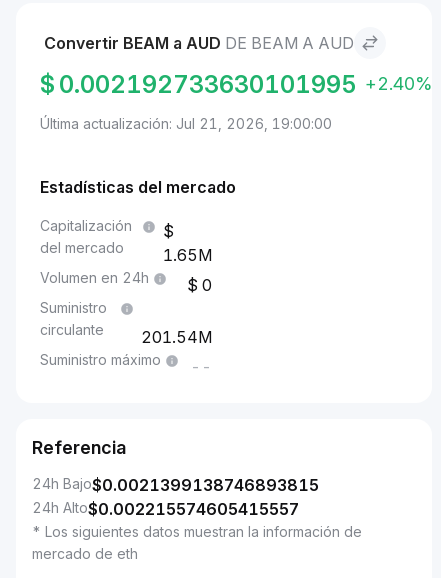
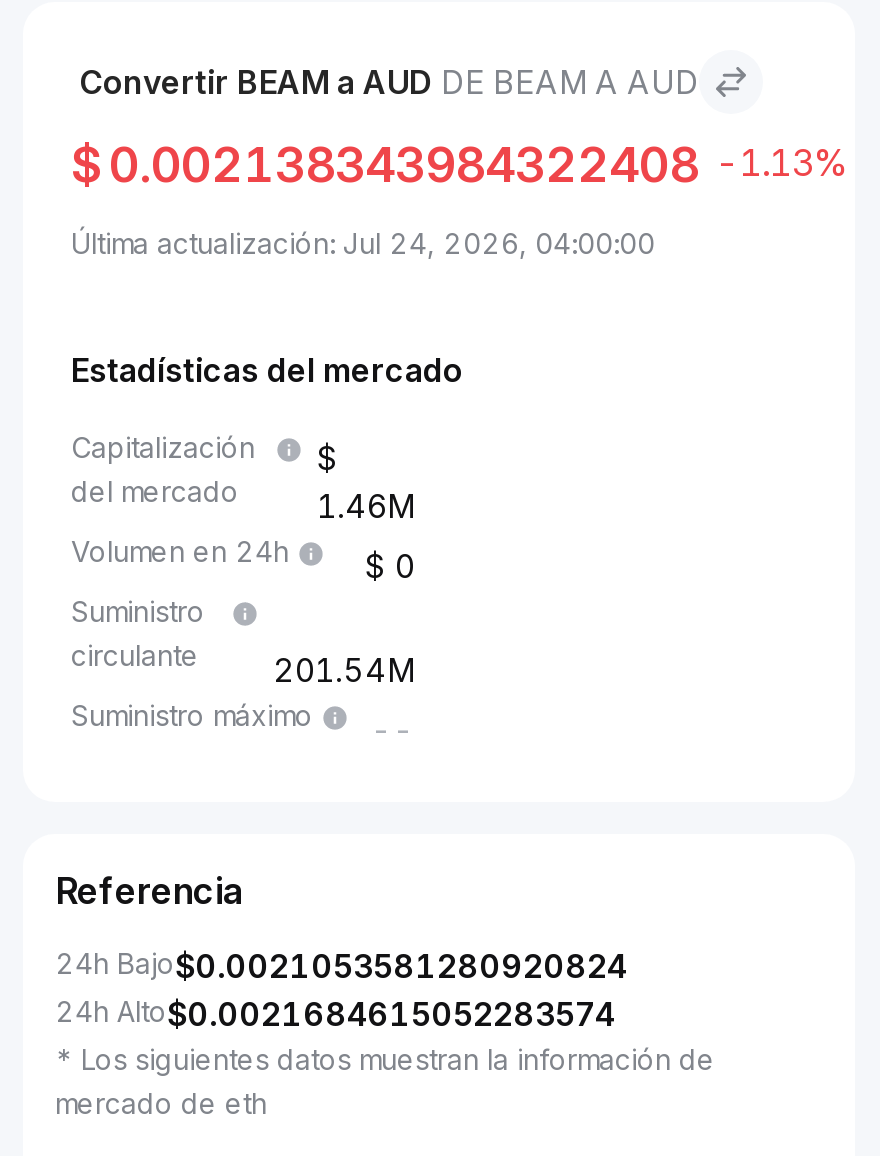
[40,70,432,99] $ 0.002192733630101995 +2.40% -> [71,136,847,194] $ 0.002138343984322408 -1.13%
[40,115,332,132] Última actualización: Jul 21, 2026, 19:00:00 -> [71,226,655,260] Última actualización: Jul 24, 2026, 04:00:00
[163,245,212,265] 1.65M -> [317,486,415,526] 1.46M
[32,475,319,495] 24h Bajo$0.0021399138746893815 -> [55,946,627,986] 24h Bajo$0.0021053581280920824
[32,499,299,519] 24h Alto$0.002215574605415557 -> [55,994,615,1034] 24h Alto$0.0021684615052283574

